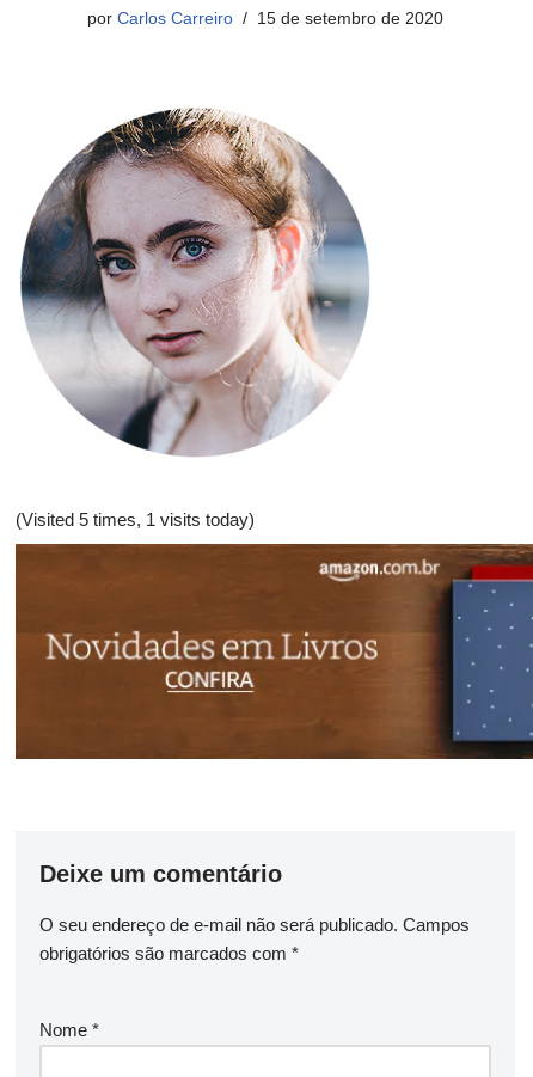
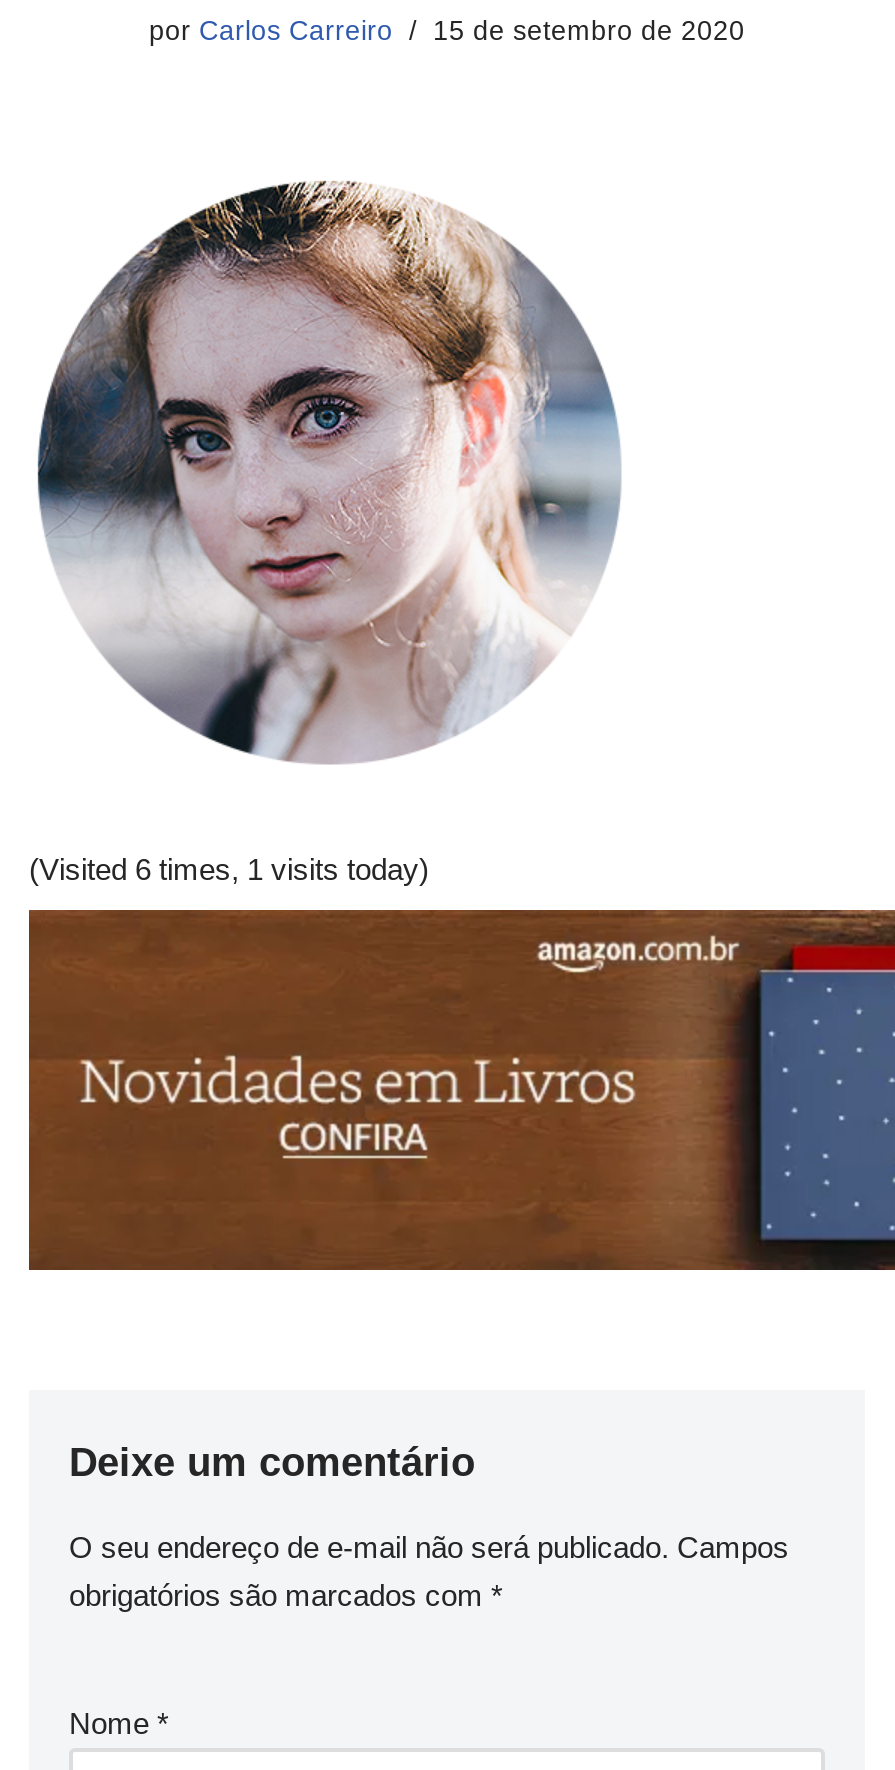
[16,509,255,530] (Visited 5 times, 1 visits today) -> [29,852,429,886] (Visited 6 times, 1 visits today)

